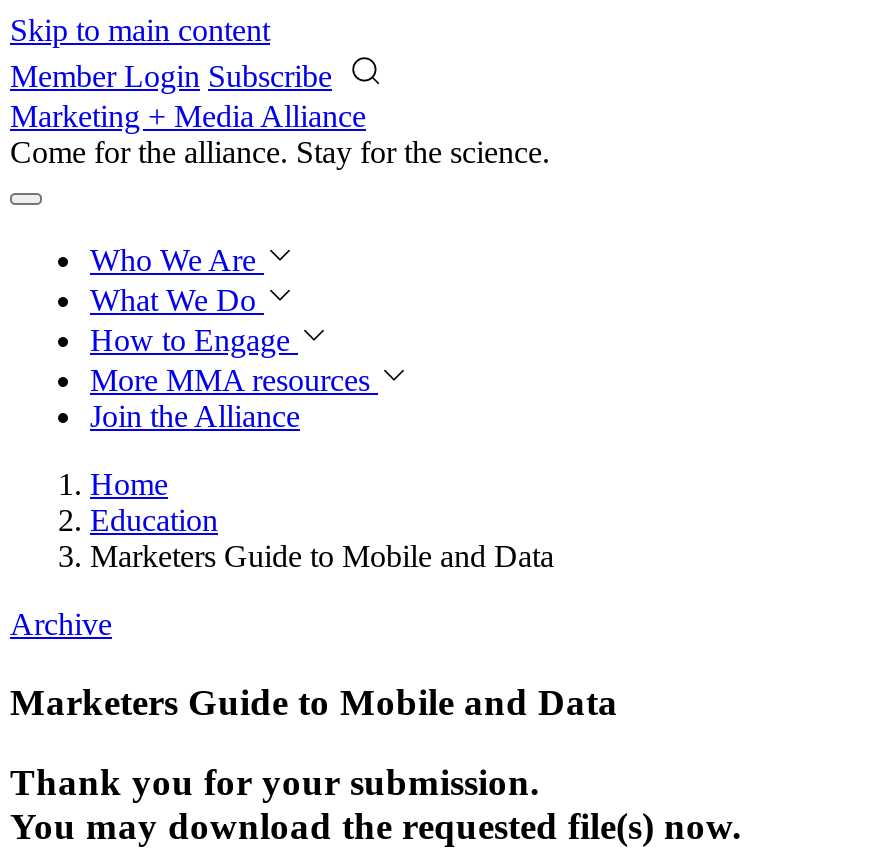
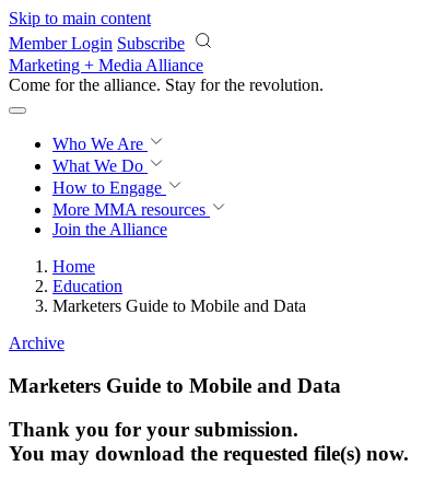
[10,135,598,169] Come for the alliance. Stay for the knowledge. -> [9,75,324,94] Come for the alliance. Stay for the revolution.

